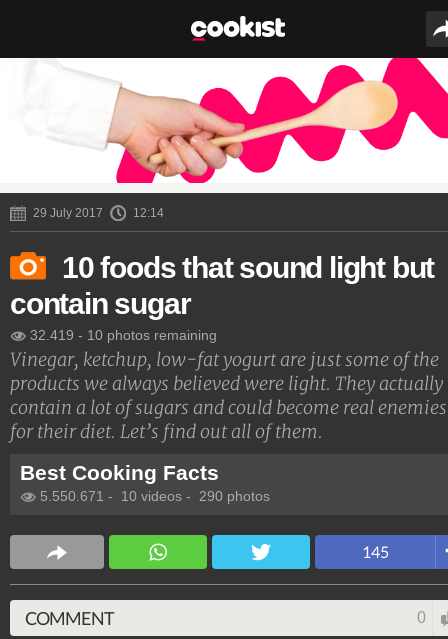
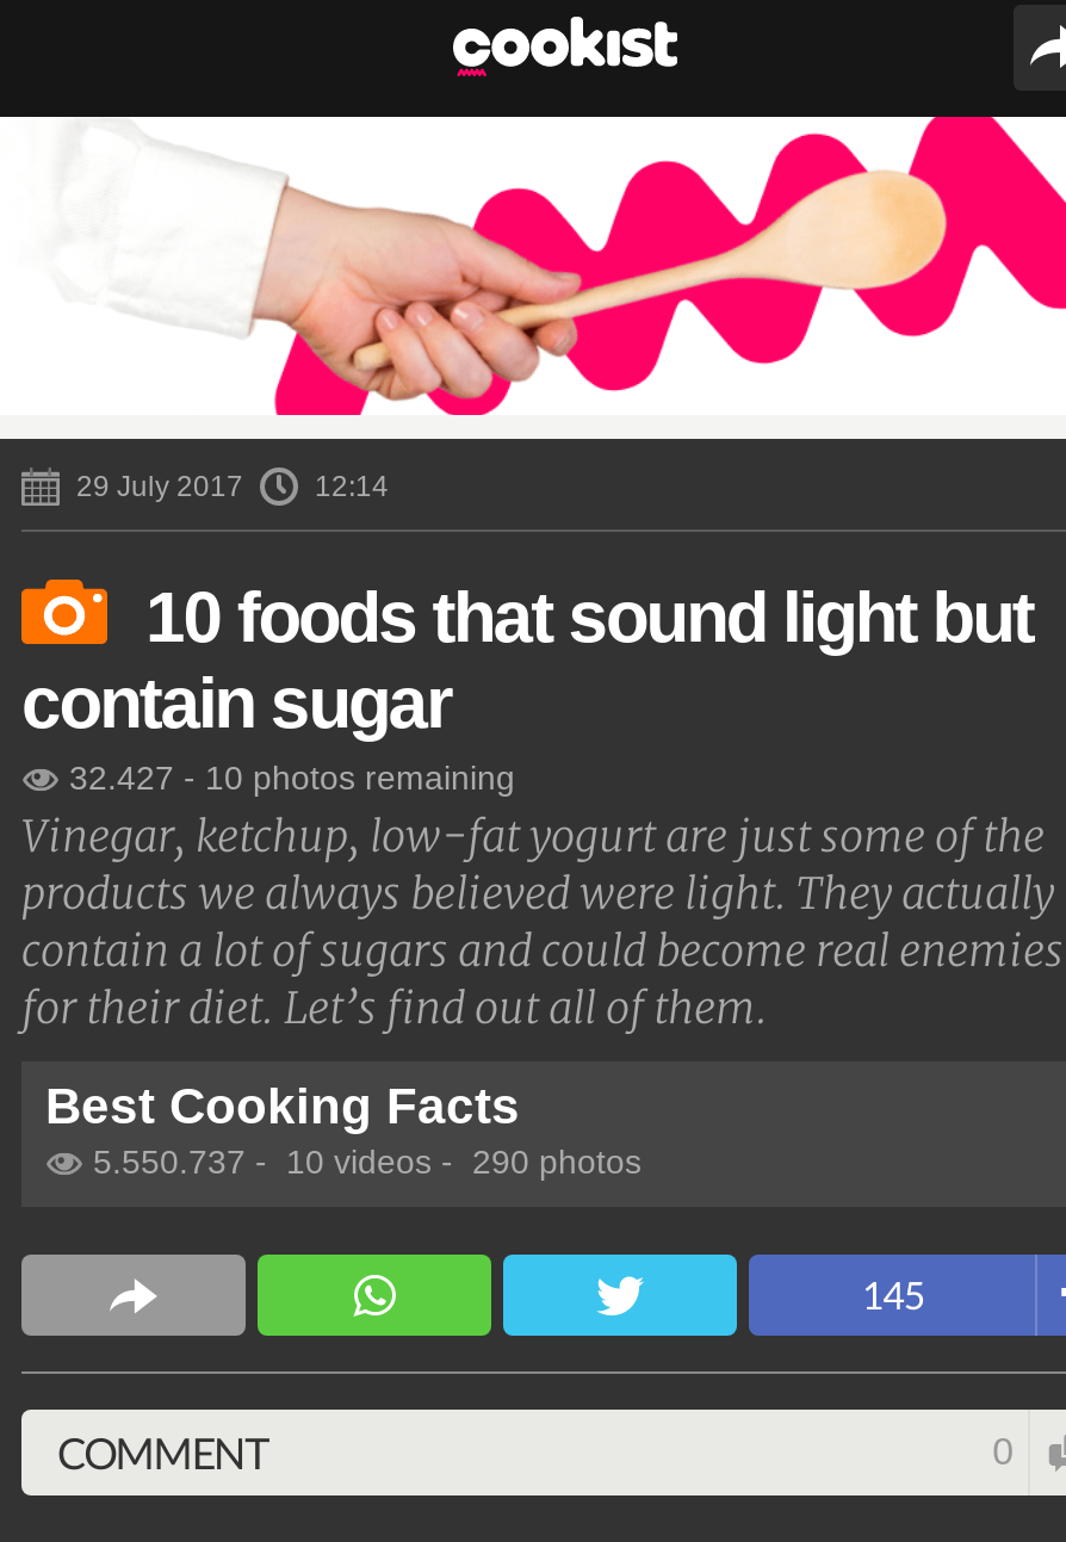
[30,327,217,343] 32.419 - 10 photos remaining -> [69,758,515,796] 32.427 - 10 photos remaining
[40,488,270,504] 5.550.671 - 10 videos - 290 photos -> [93,1142,642,1180] 5.550.737 - 10 videos - 290 photos

